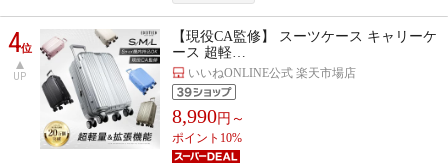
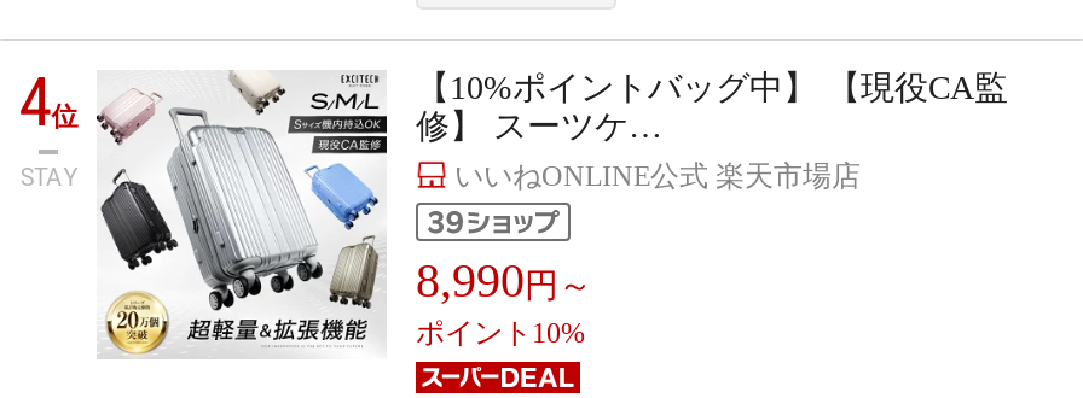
[172,29,437,60] 【現役CA監修】 スーツケース キャリーケ | ース 超軽… -> [416,69,1008,144] 【10%ポイントバッグ中】 【現役CA監 | 修】 スーツケ…
[13,71,27,82] UP -> [20,164,76,190] STAY

